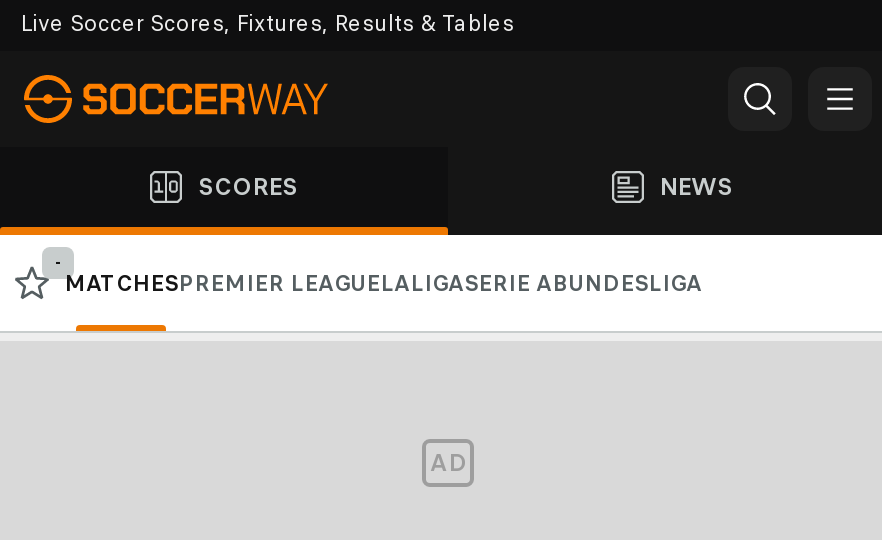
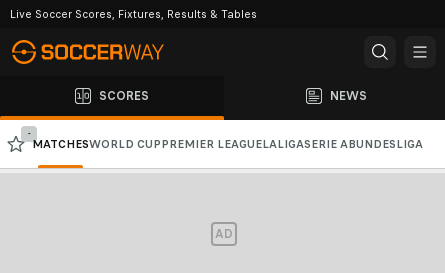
[64,269,702,297] MATCHESPREMIER LEAGUELALIGASERIE ABUNDESLIGA -> [32,137,423,151] MATCHESWORLD CUP PREMIER LEAGUELALIGASERIE A BUNDESLIGA

